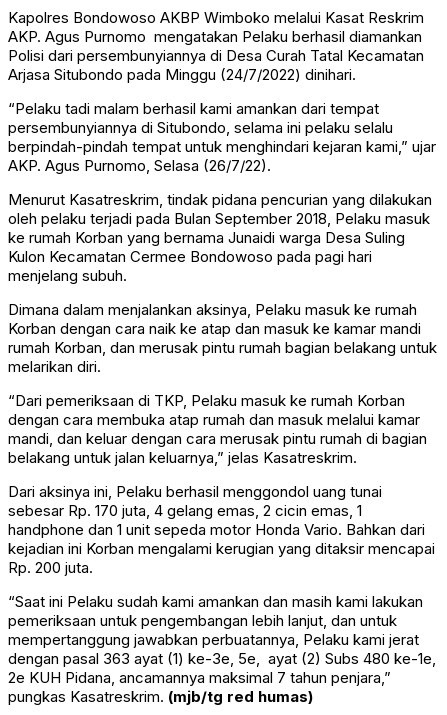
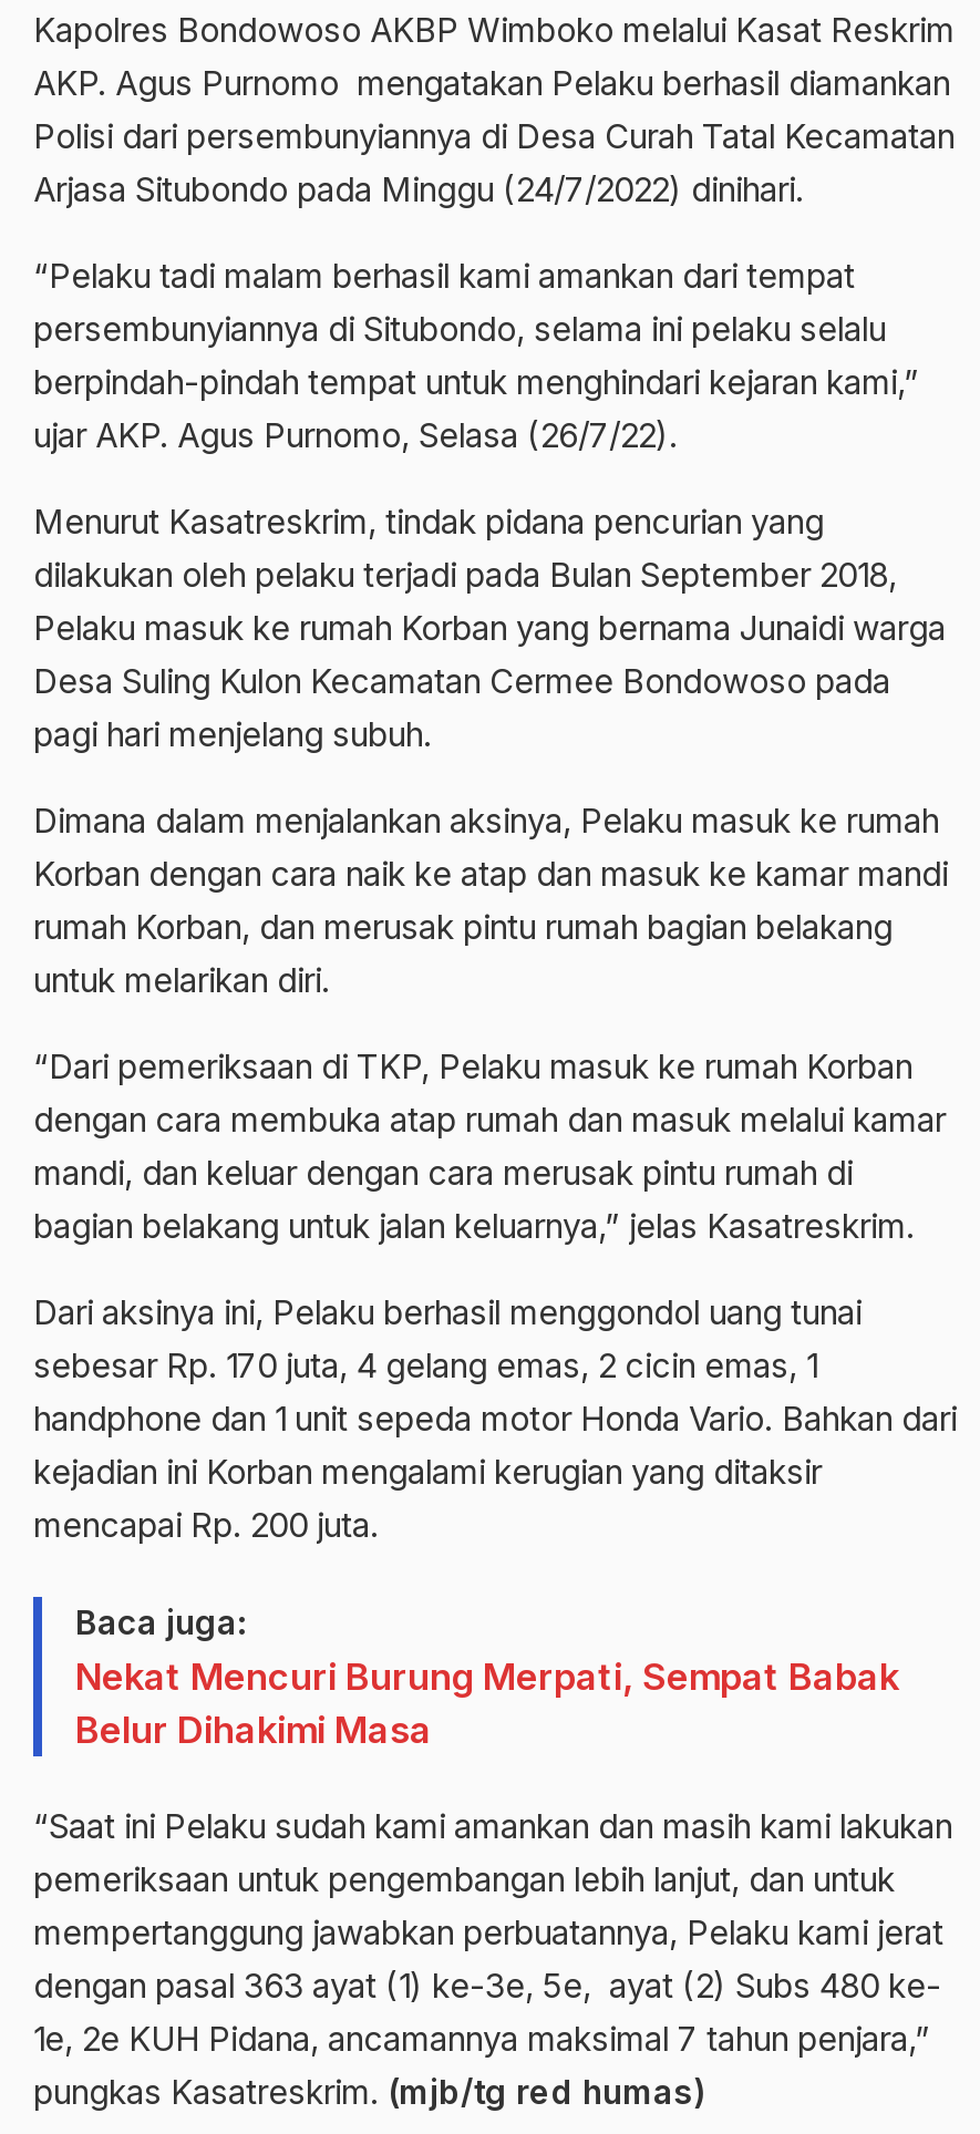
[8,539,435,577] kejadian ini Korban mengalami kerugian yang ditaksir mencapai | Rp. 200 juta. -> [33,1452,899,1753] kejadian ini Korban mengalami kerugian yang ditaksir | mencapai Rp. 200 juta. | Baca juga: | Nekat Mencuri Burung Merpati, Sempat Babak | Belur Dihakimi Masa

